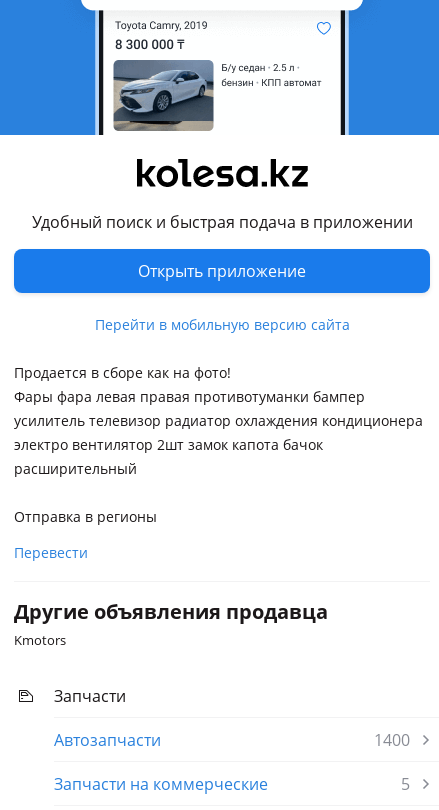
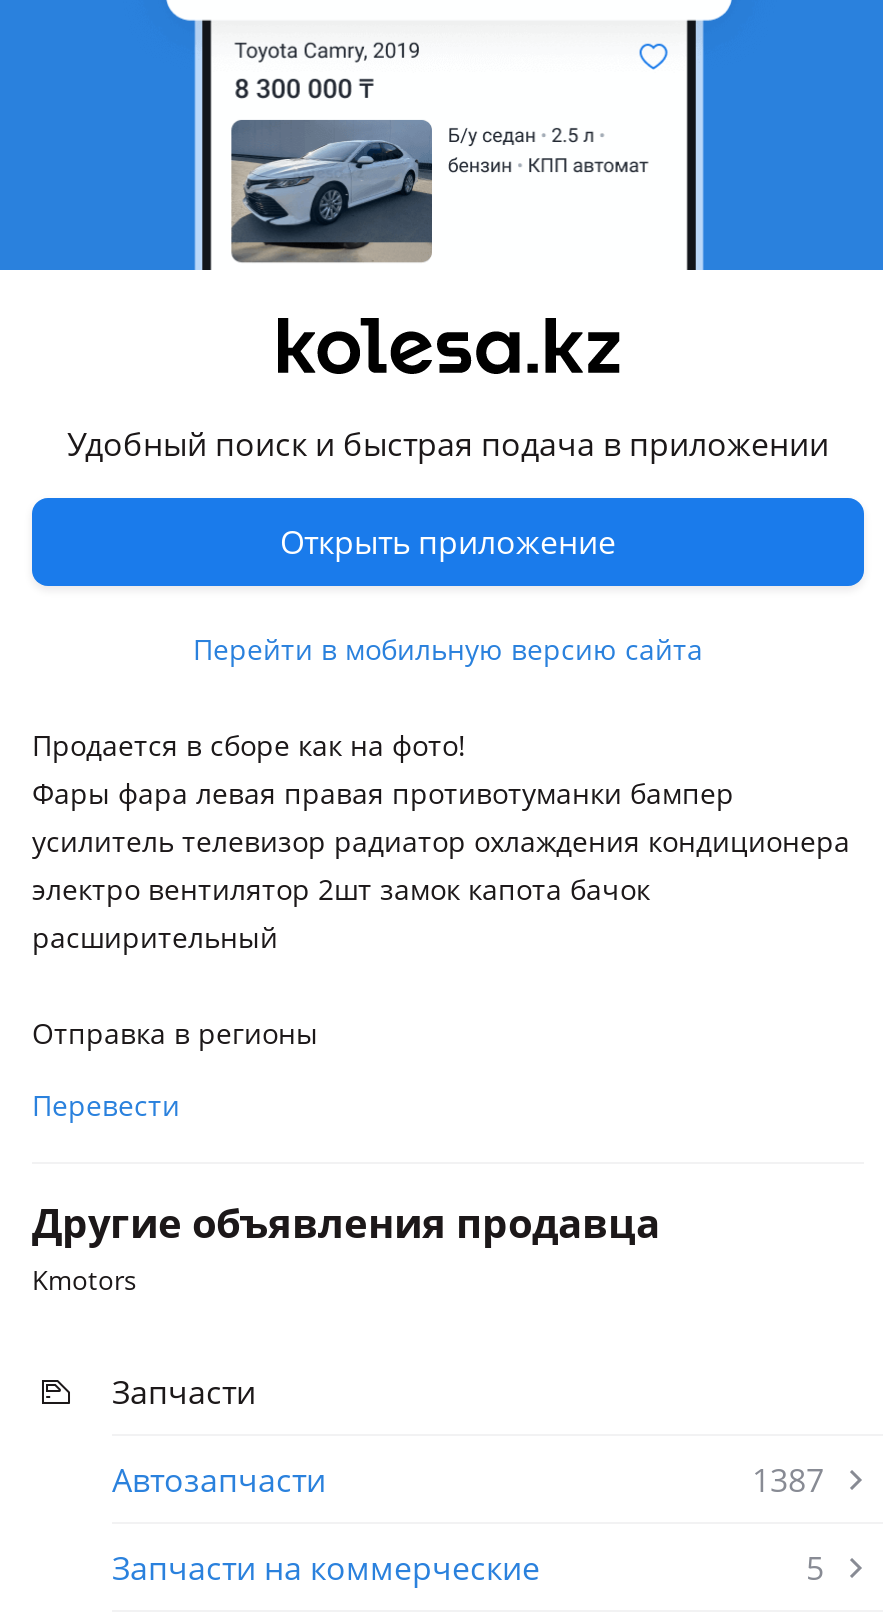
[374,729,410,751] 1400 -> [752,1458,824,1502] 1387

